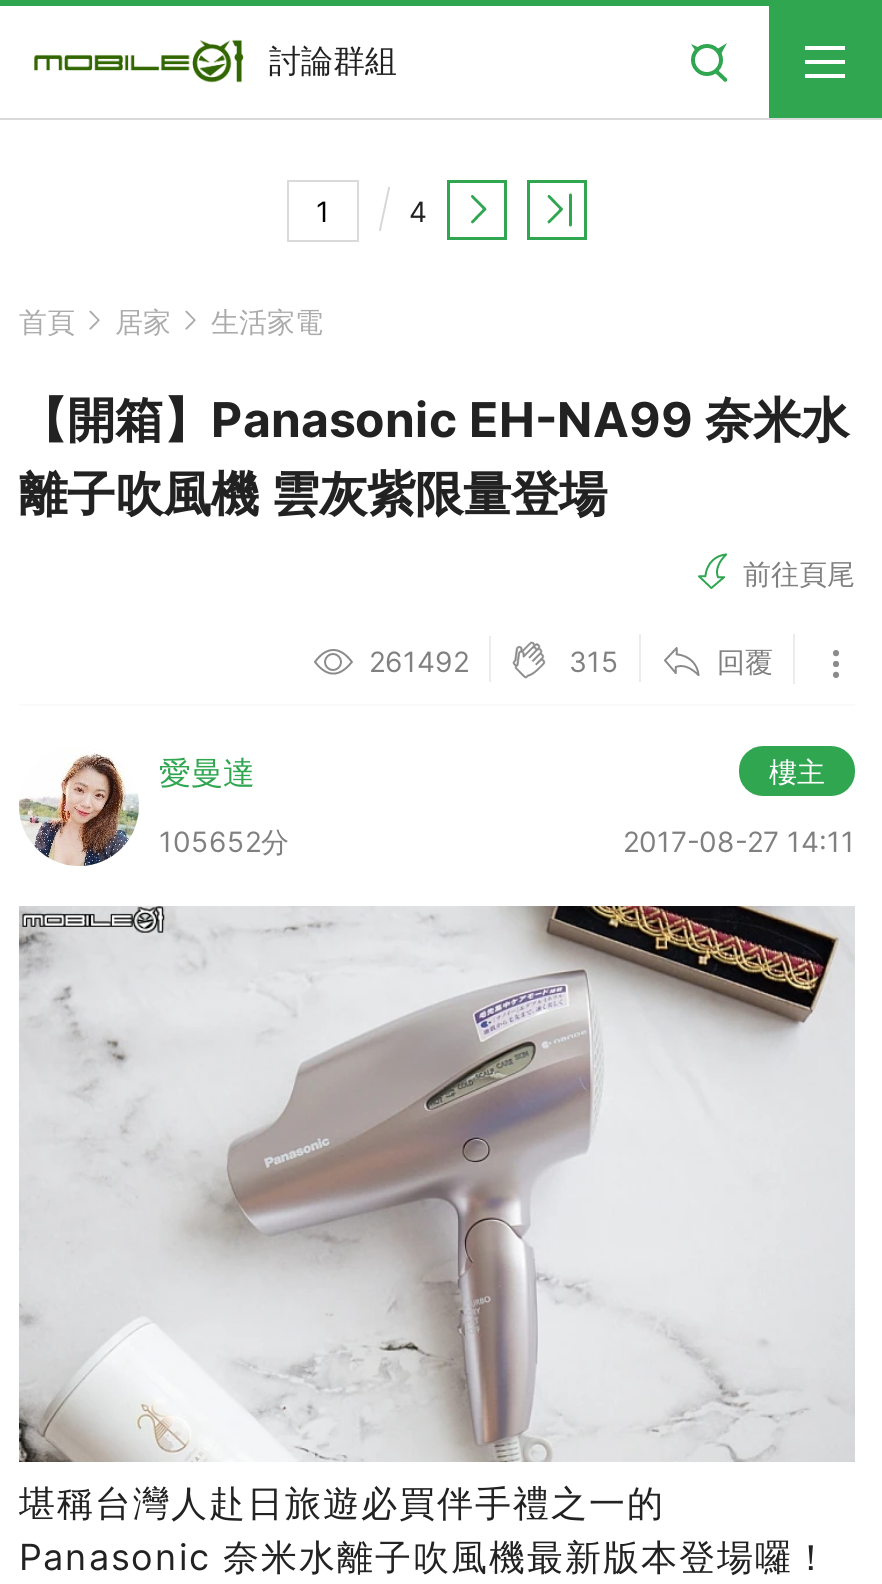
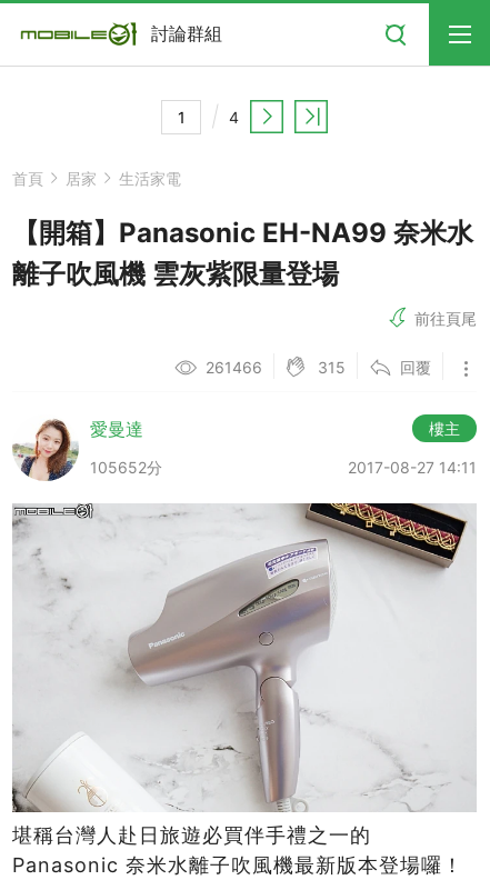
[369,645,469,679] 261492 -> [206,358,262,377] 261466

